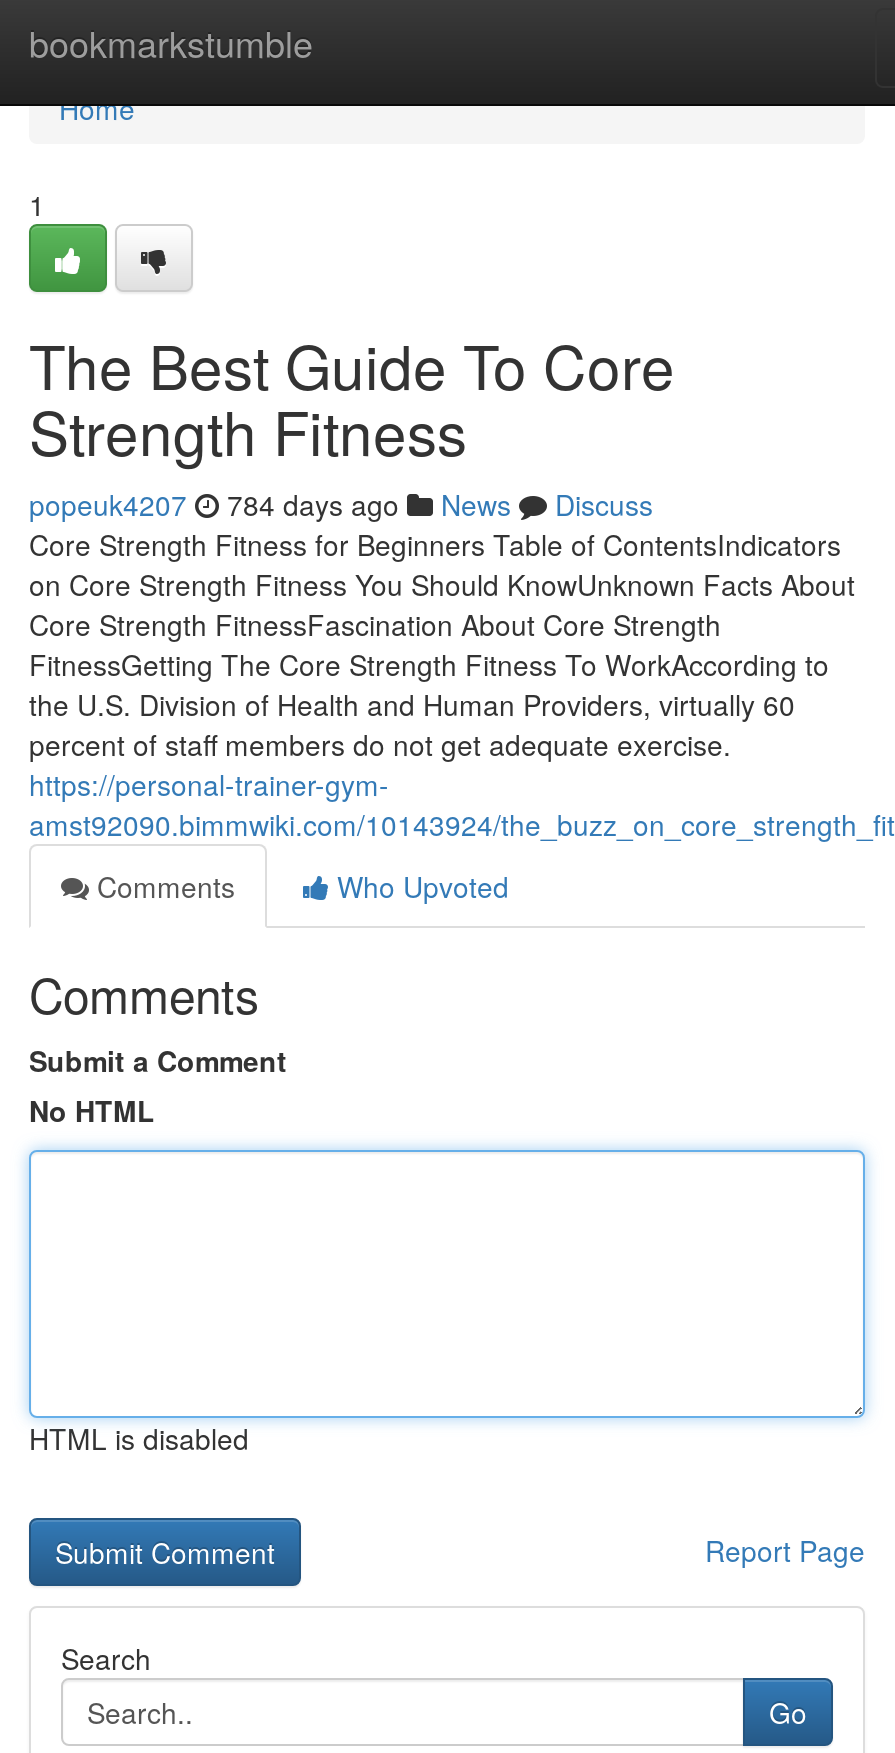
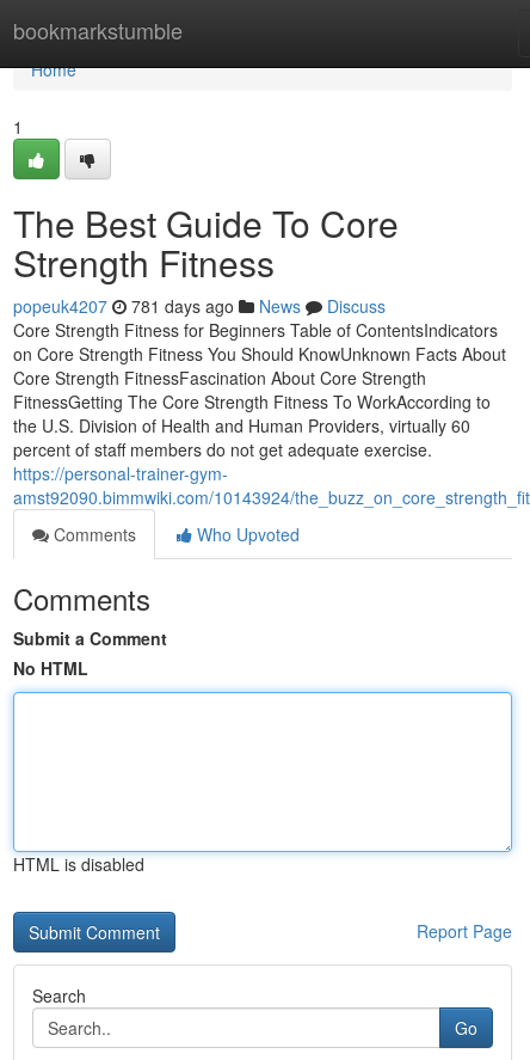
[29,484,653,524] popeuk4207 784 days ago News Discuss -> [13,294,386,318] popeuk4207 781 days ago News Discuss

